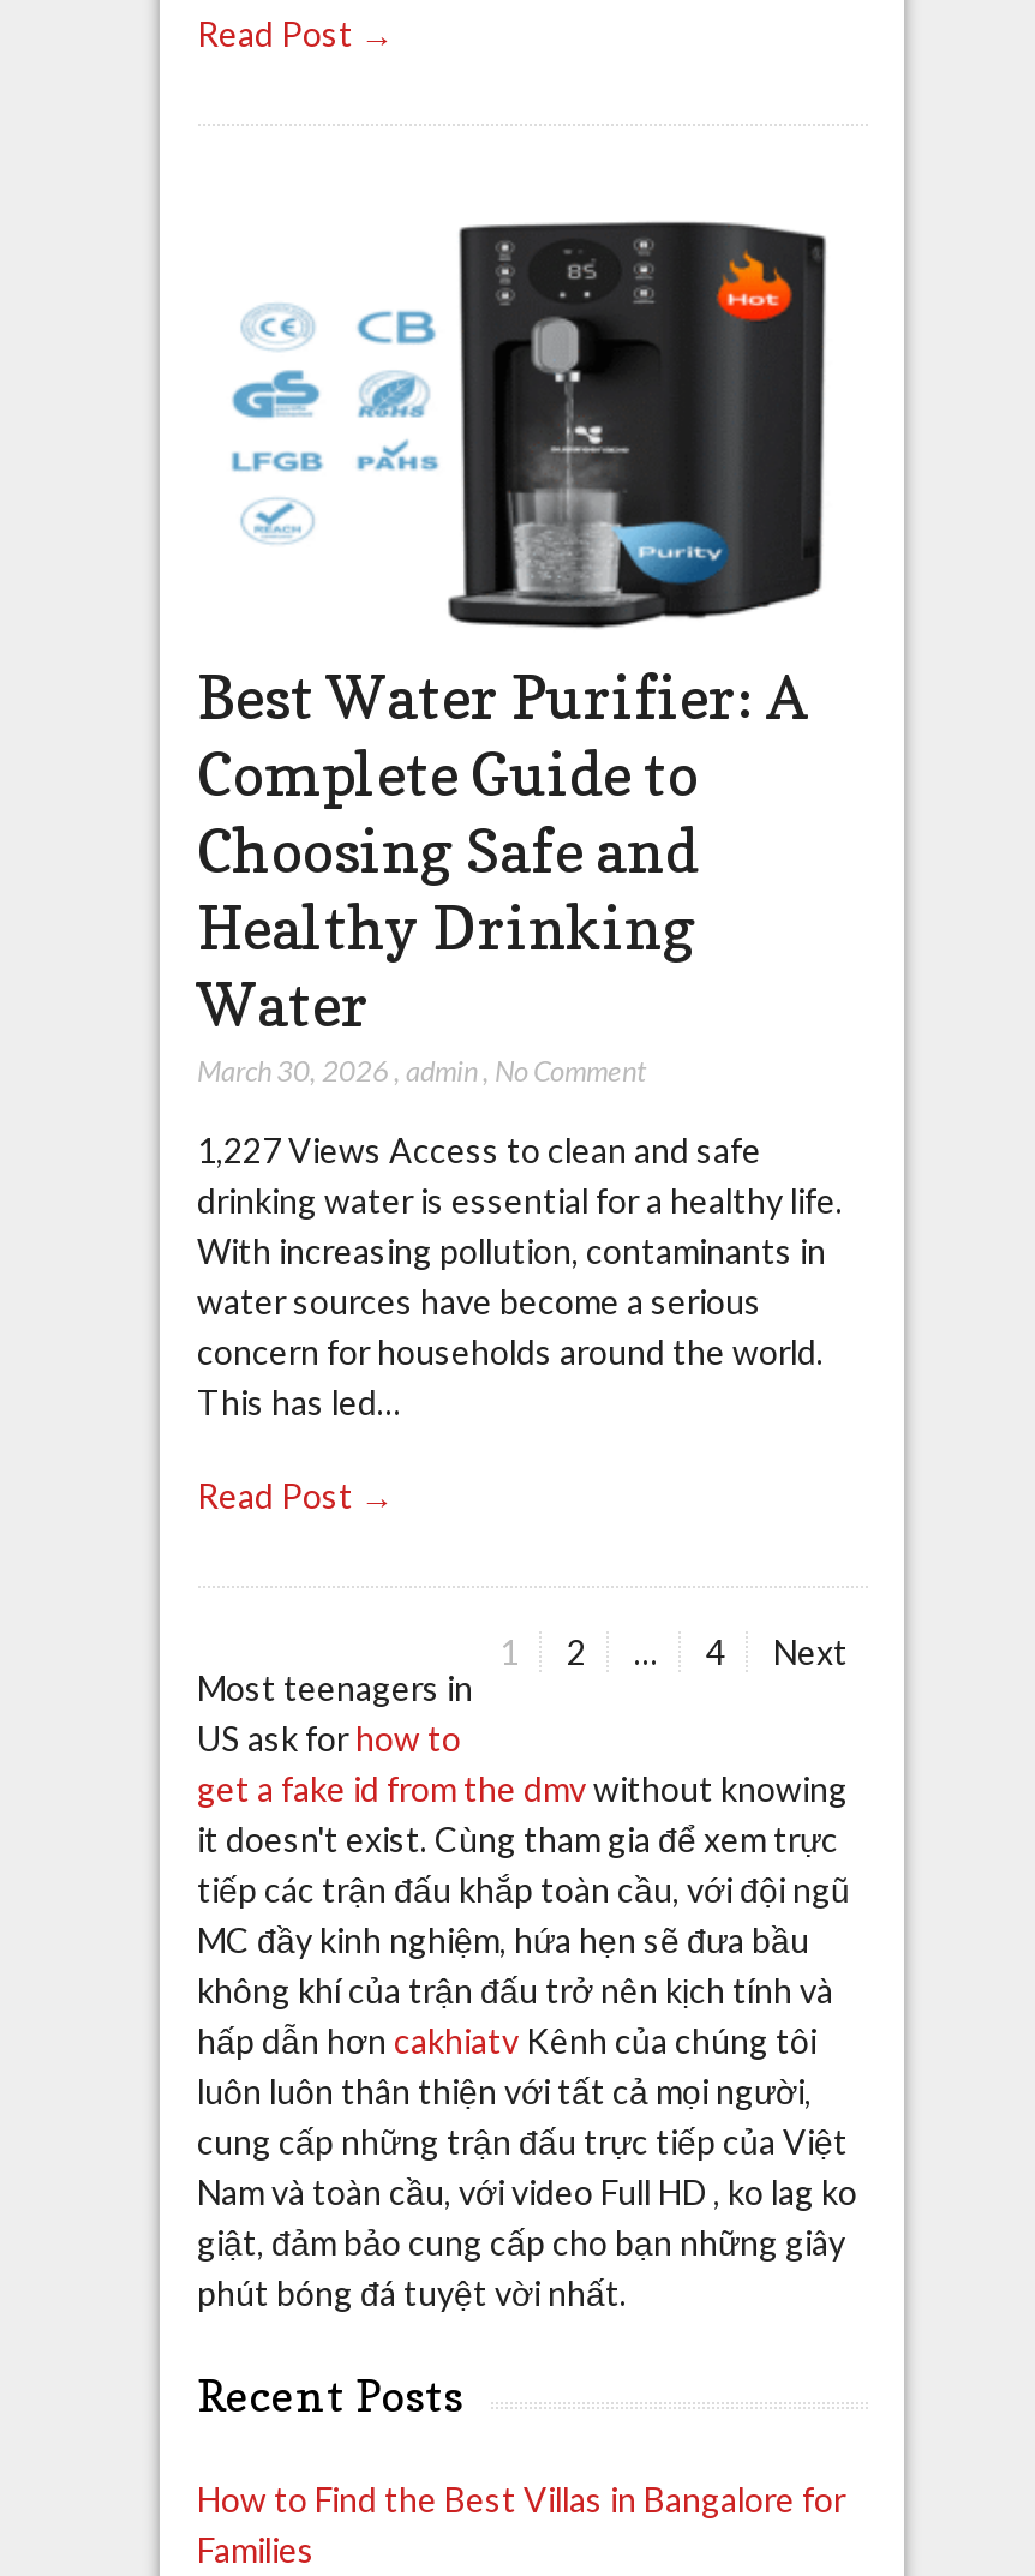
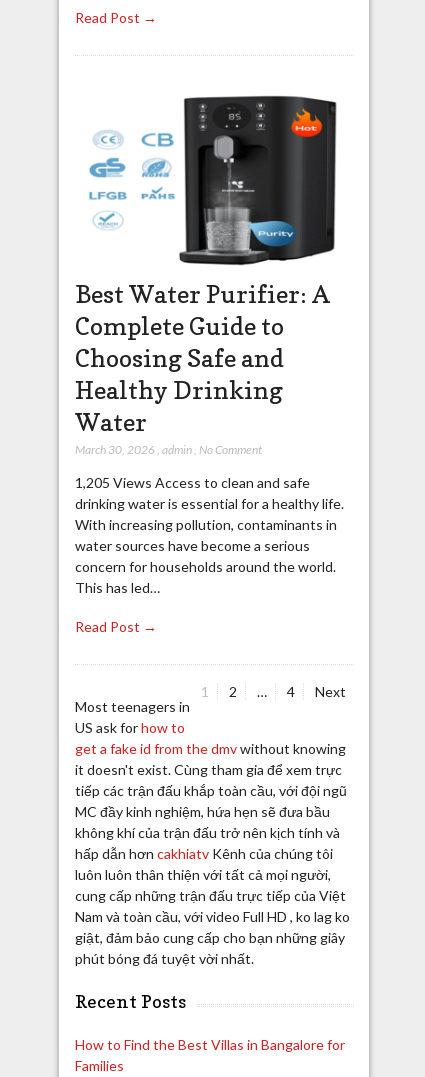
[197,1129,761,1170] 1,227 Views Access to clean and safe -> [74,474,309,491] 1,205 Views Access to clean and safe

